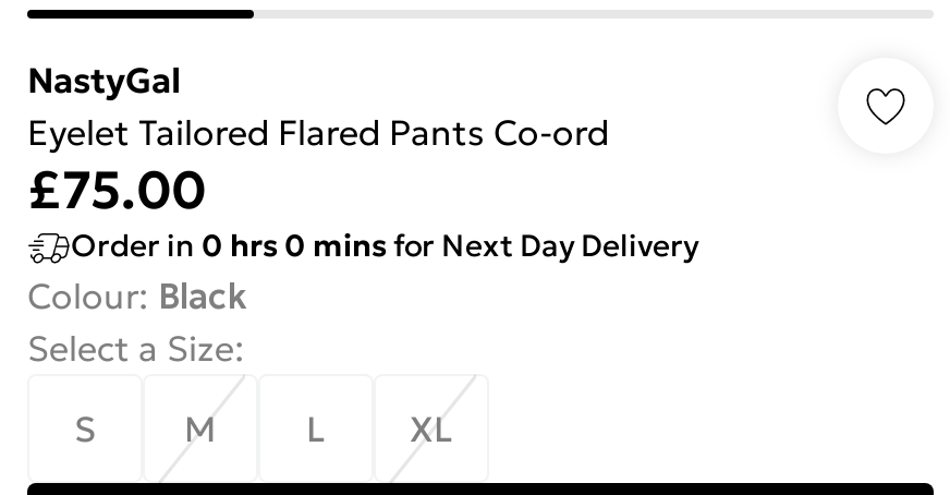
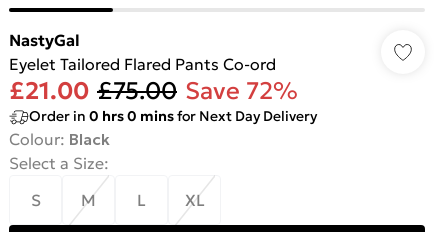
[27,158,206,224] £75.00 -> [9,76,298,106] £21.00 £75.00 Save 72%

